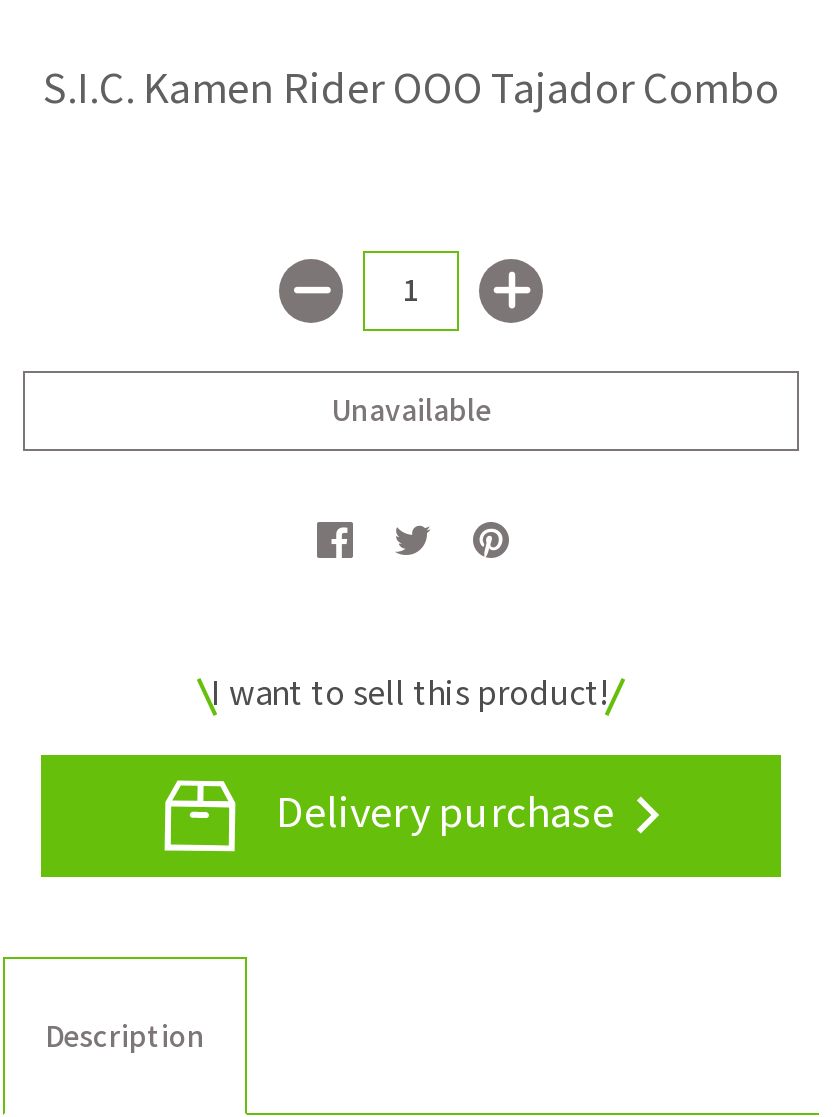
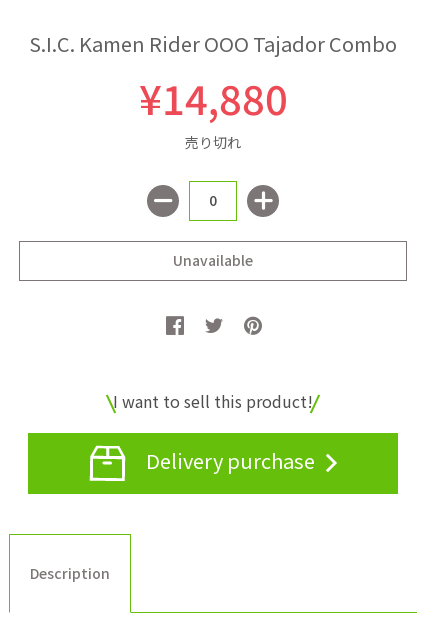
none -> [138,69,287,152] ¥14,880 | 売り切れ

